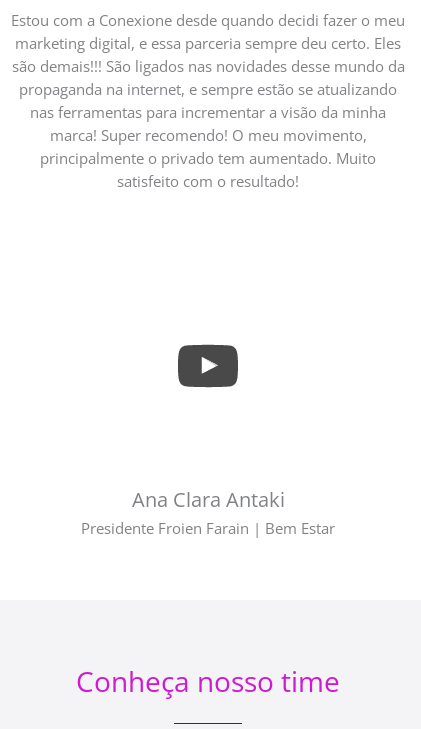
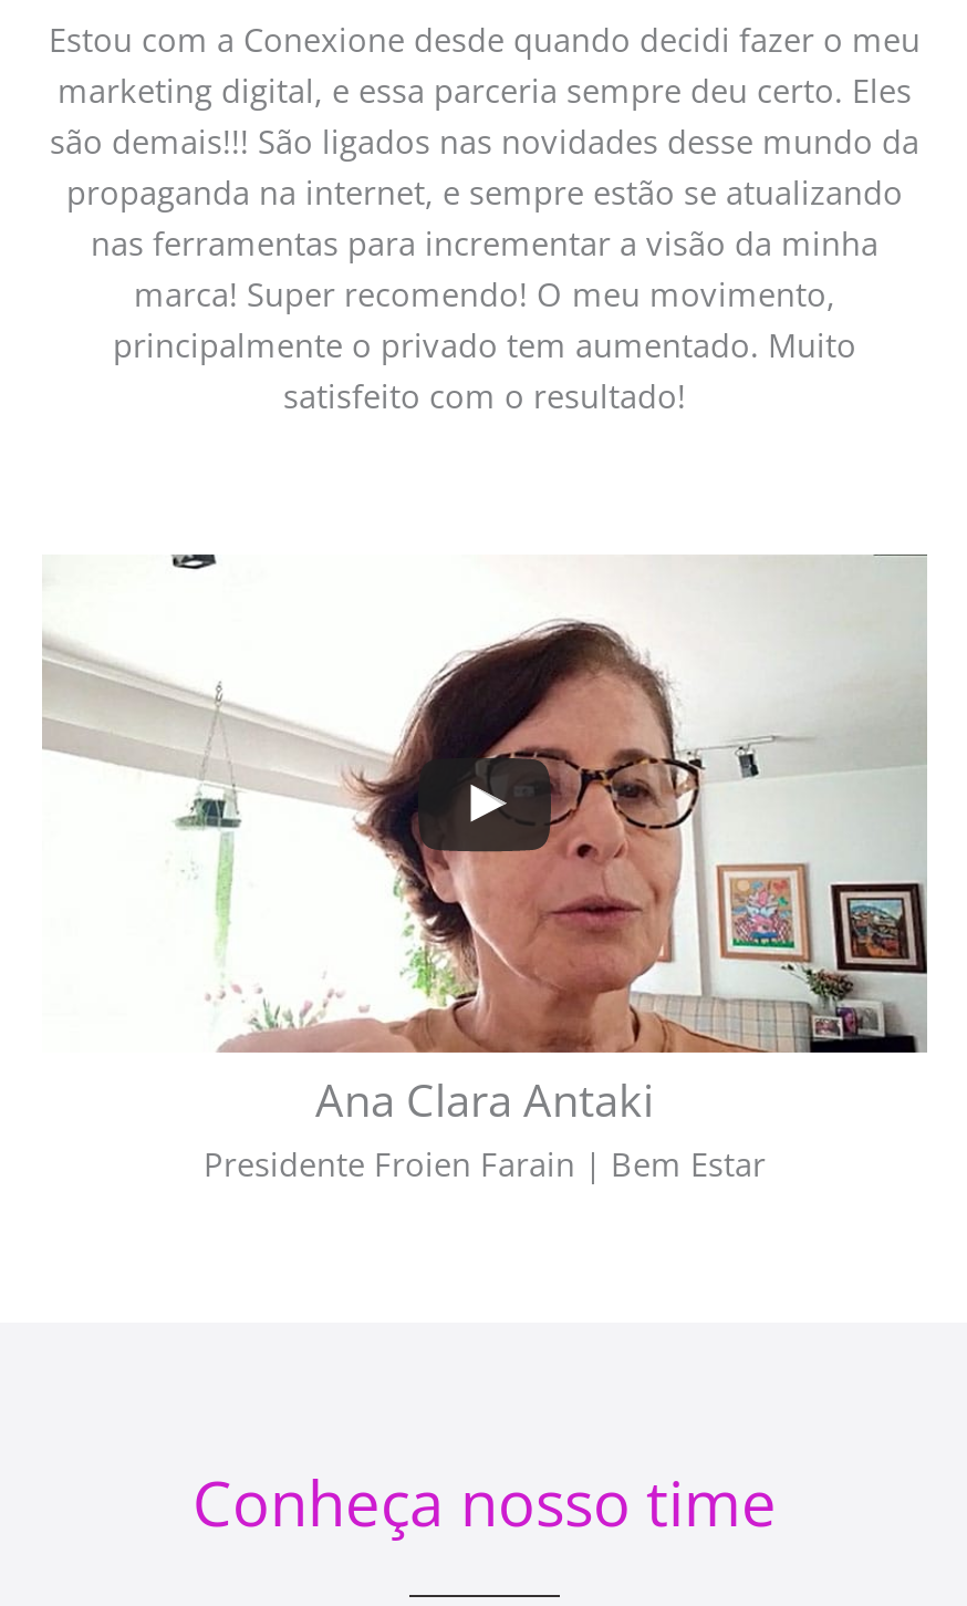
none -> [42,552,929,1055] [image]

